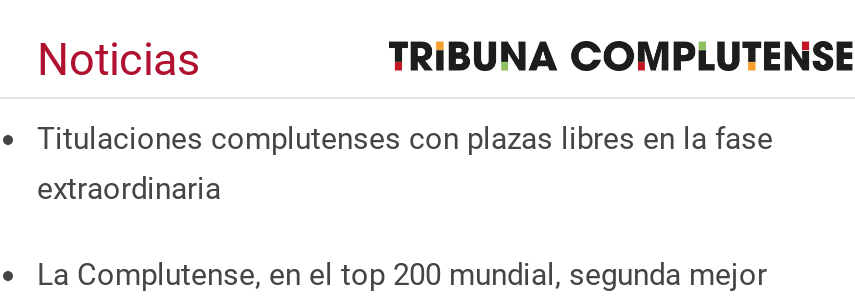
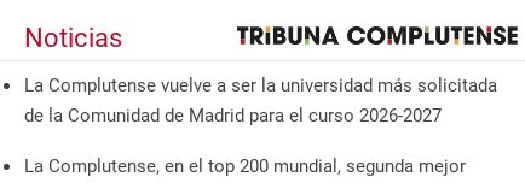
[37,121,773,207] Titulaciones complutenses con plazas libres en la fase | extraordinaria -> [24,74,497,126] La Complutense vuelve a ser la universidad más solicitada | de la Comunidad de Madrid para el curso 2026-2027

